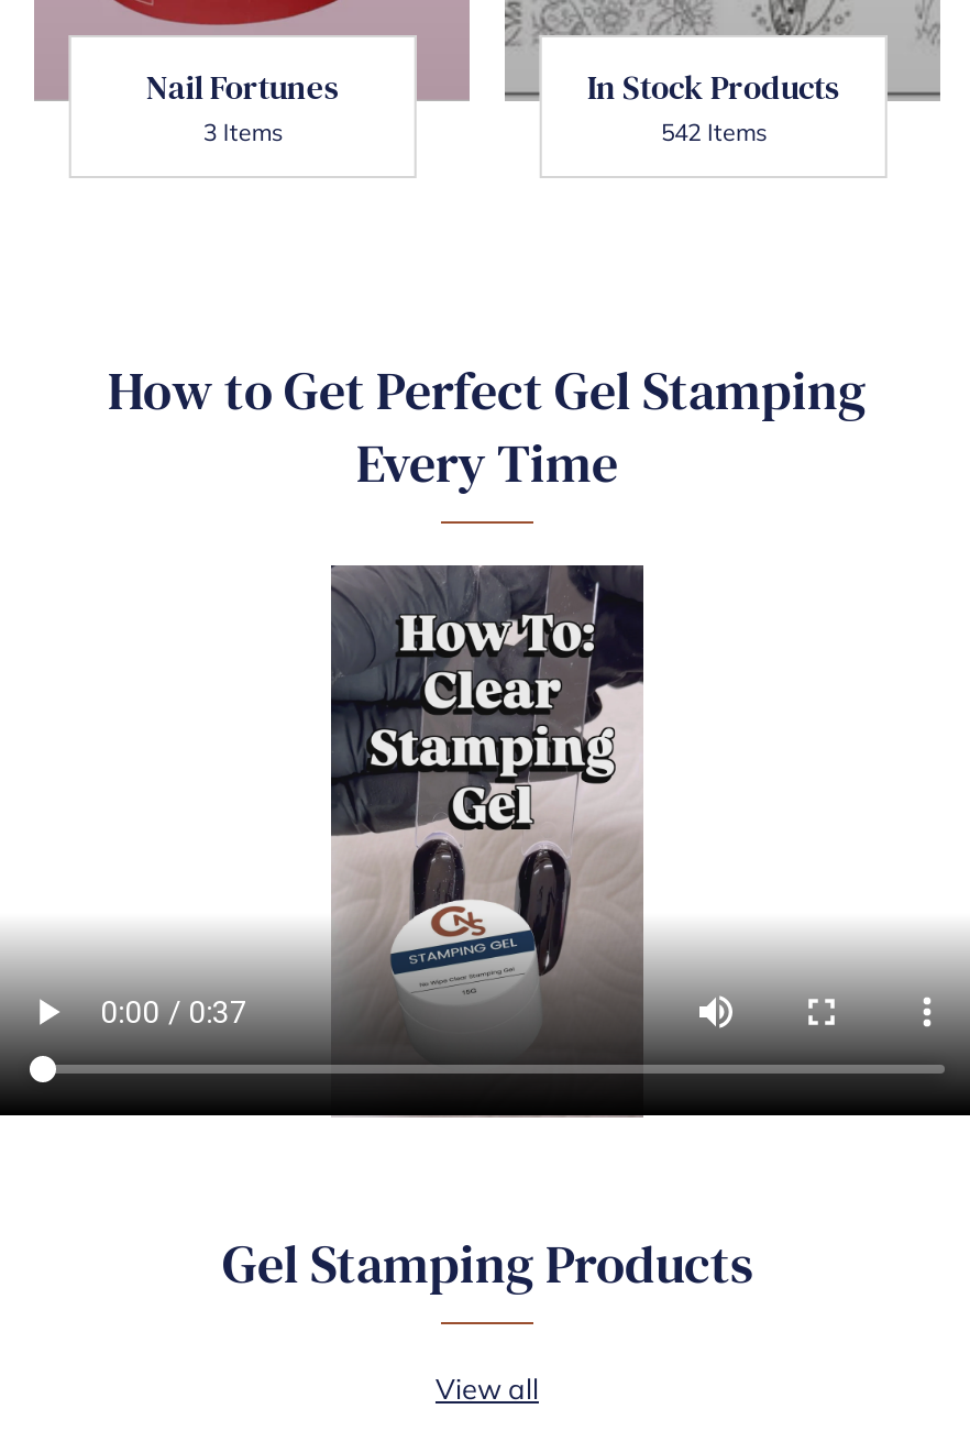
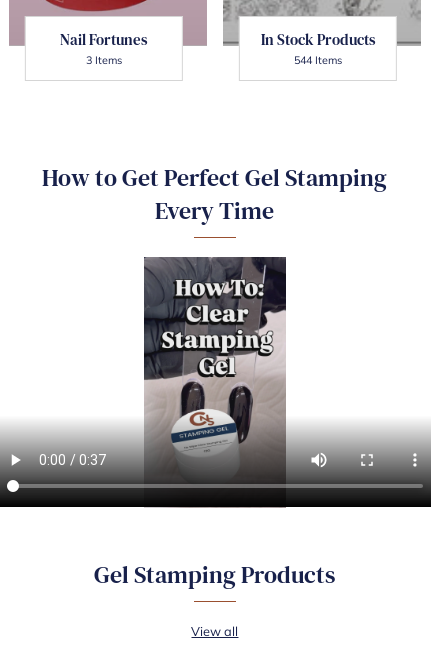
[661,115,767,146] 542 Items -> [294,52,342,66] 544 Items

